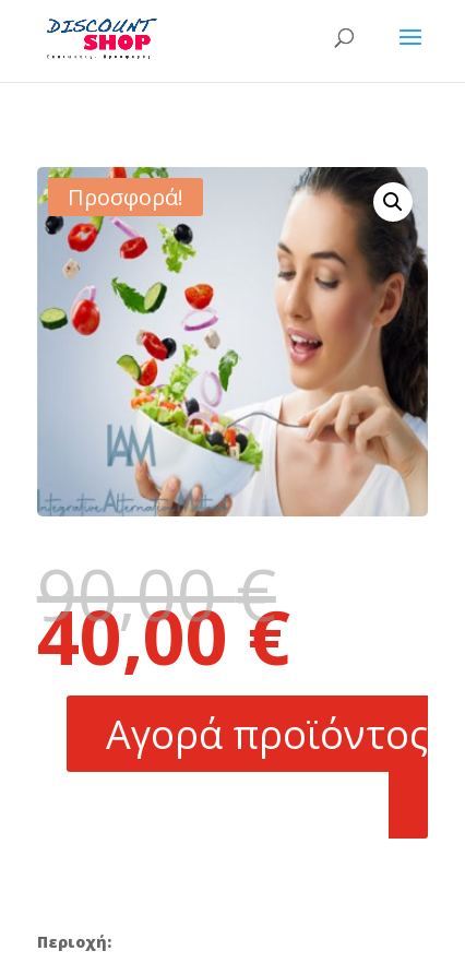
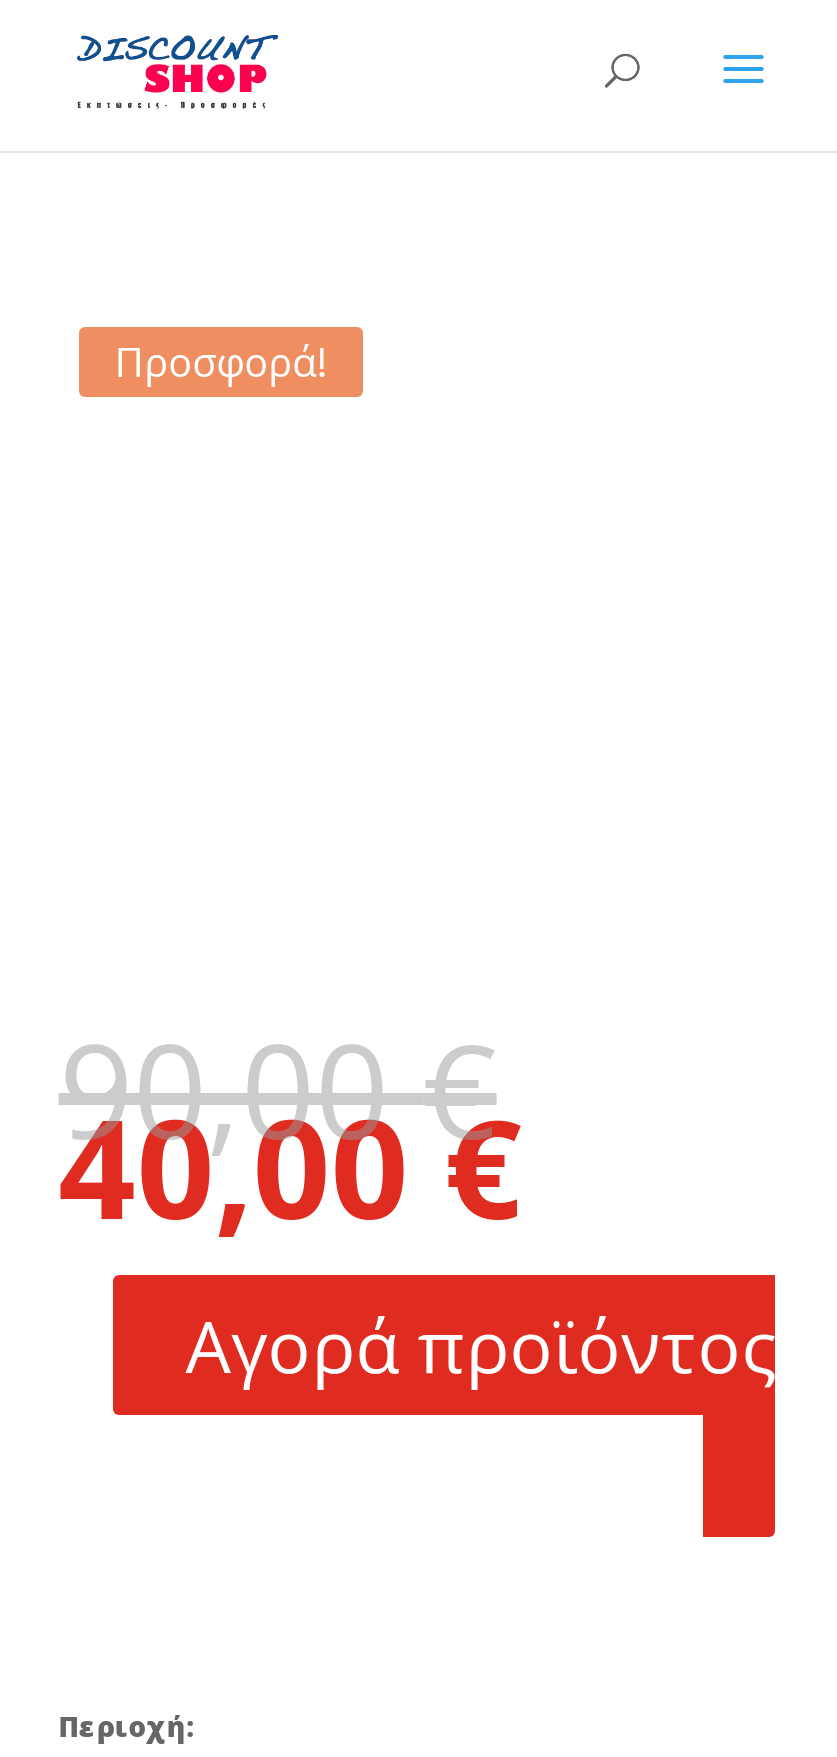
[36,166,429,518] [image] -> none

